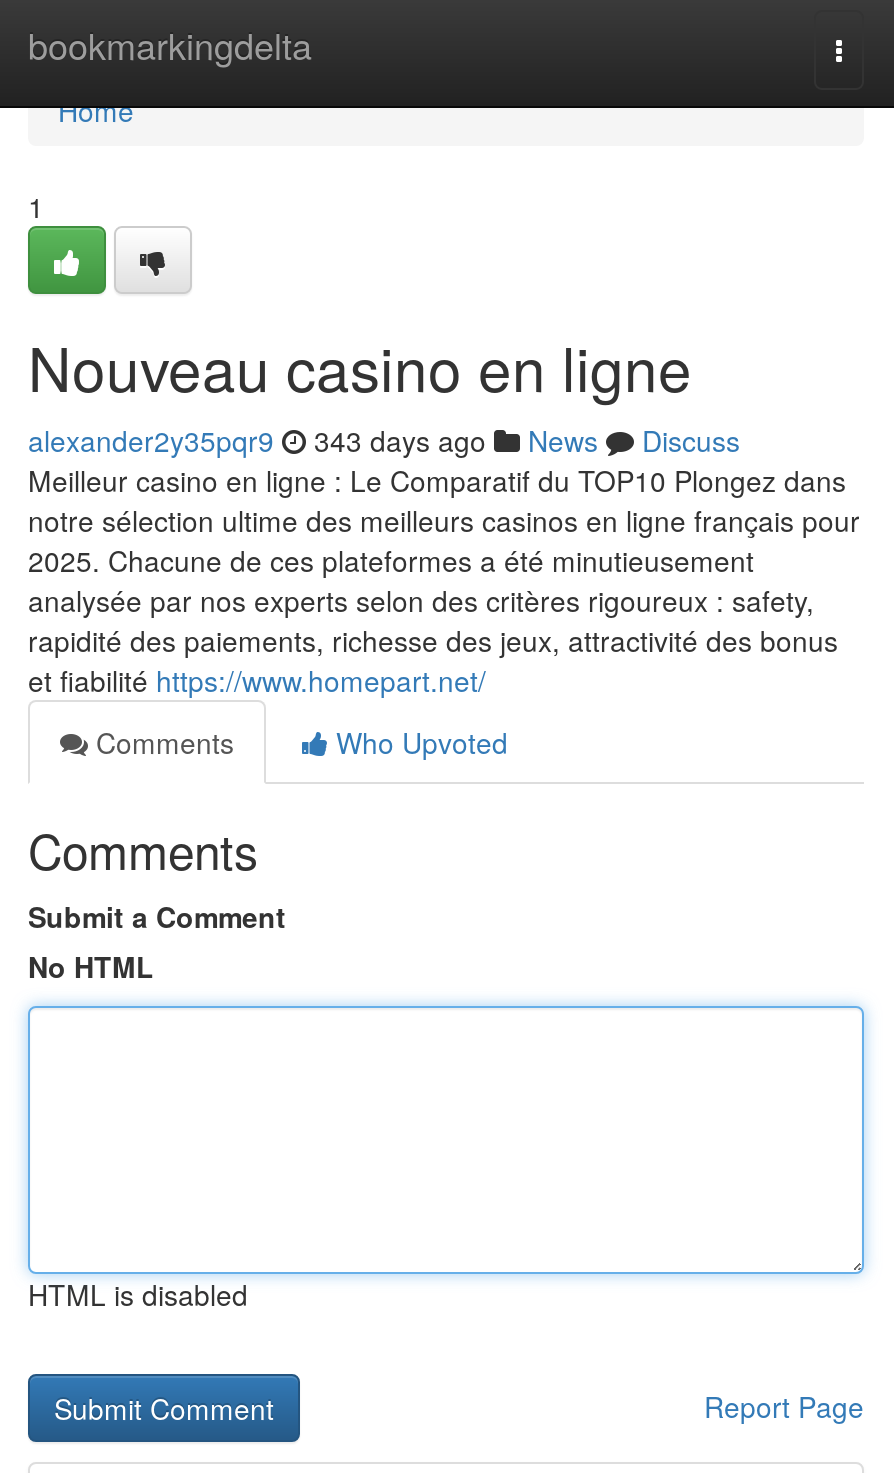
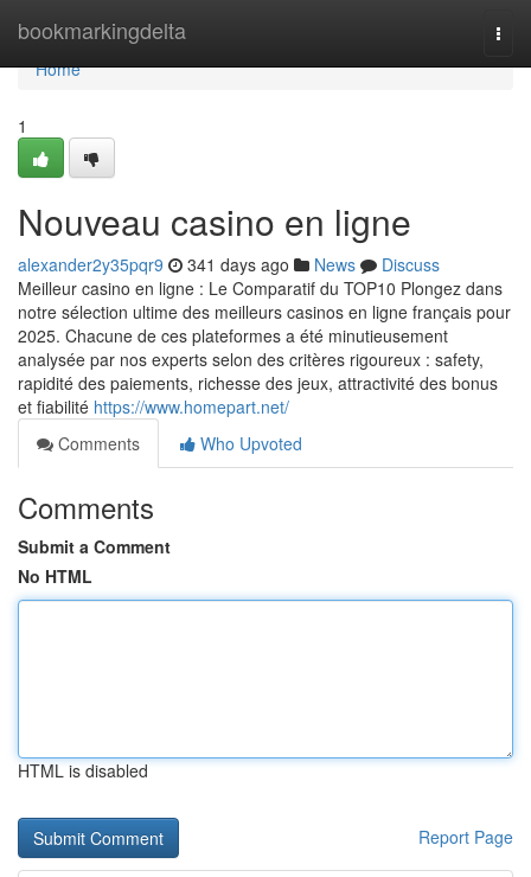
[28,420,740,460] alexander2y35pqr9 343 days ago News Discuss -> [18,252,440,276] alexander2y35pqr9 341 days ago News Discuss

